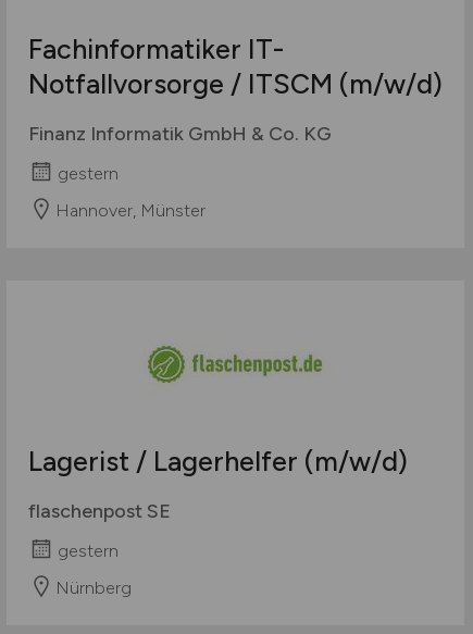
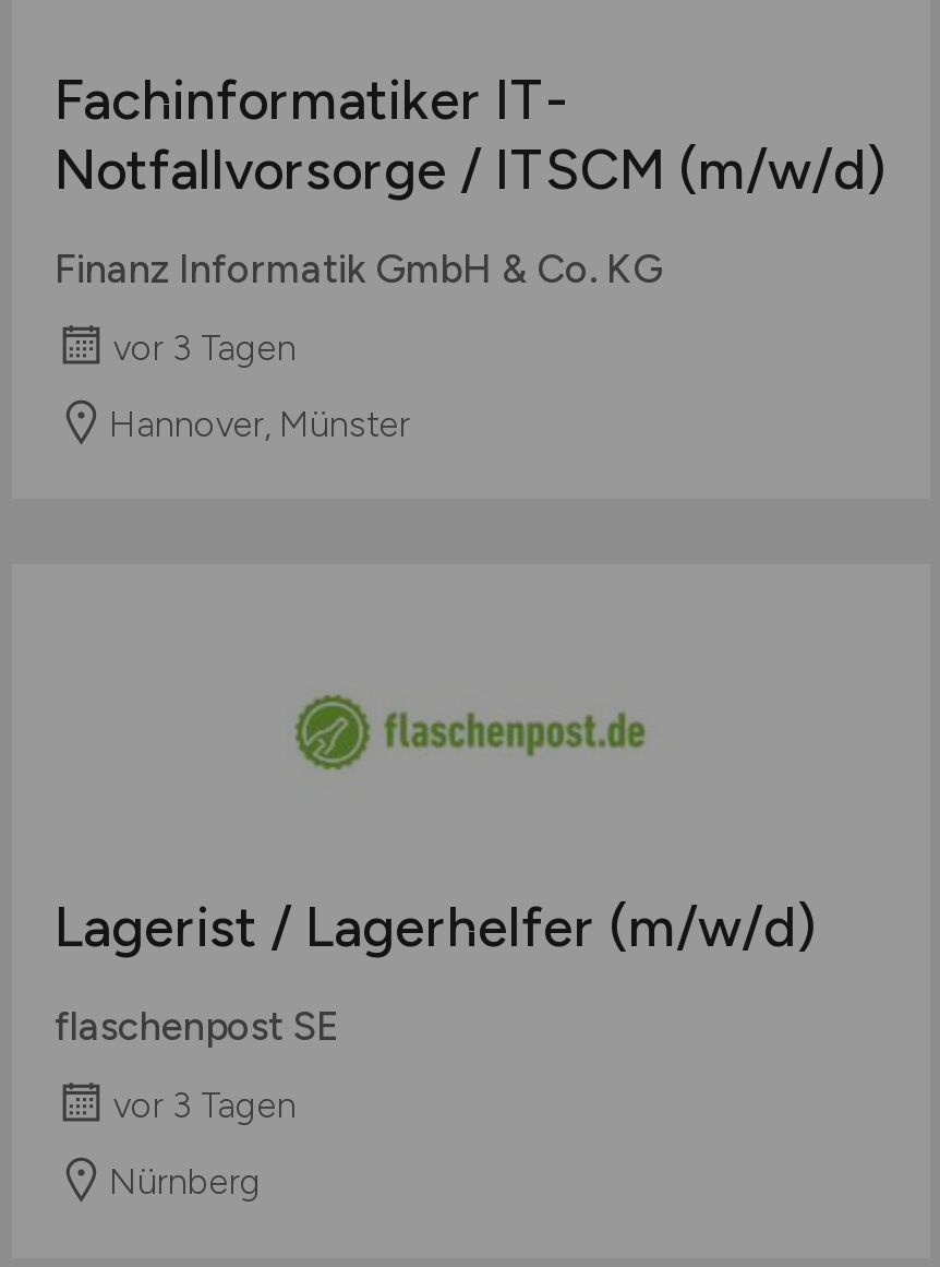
[57,162,118,183] gestern -> [113,328,297,369] vor 3 Tagen
[57,540,118,560] gestern -> [113,1085,297,1127] vor 3 Tagen

